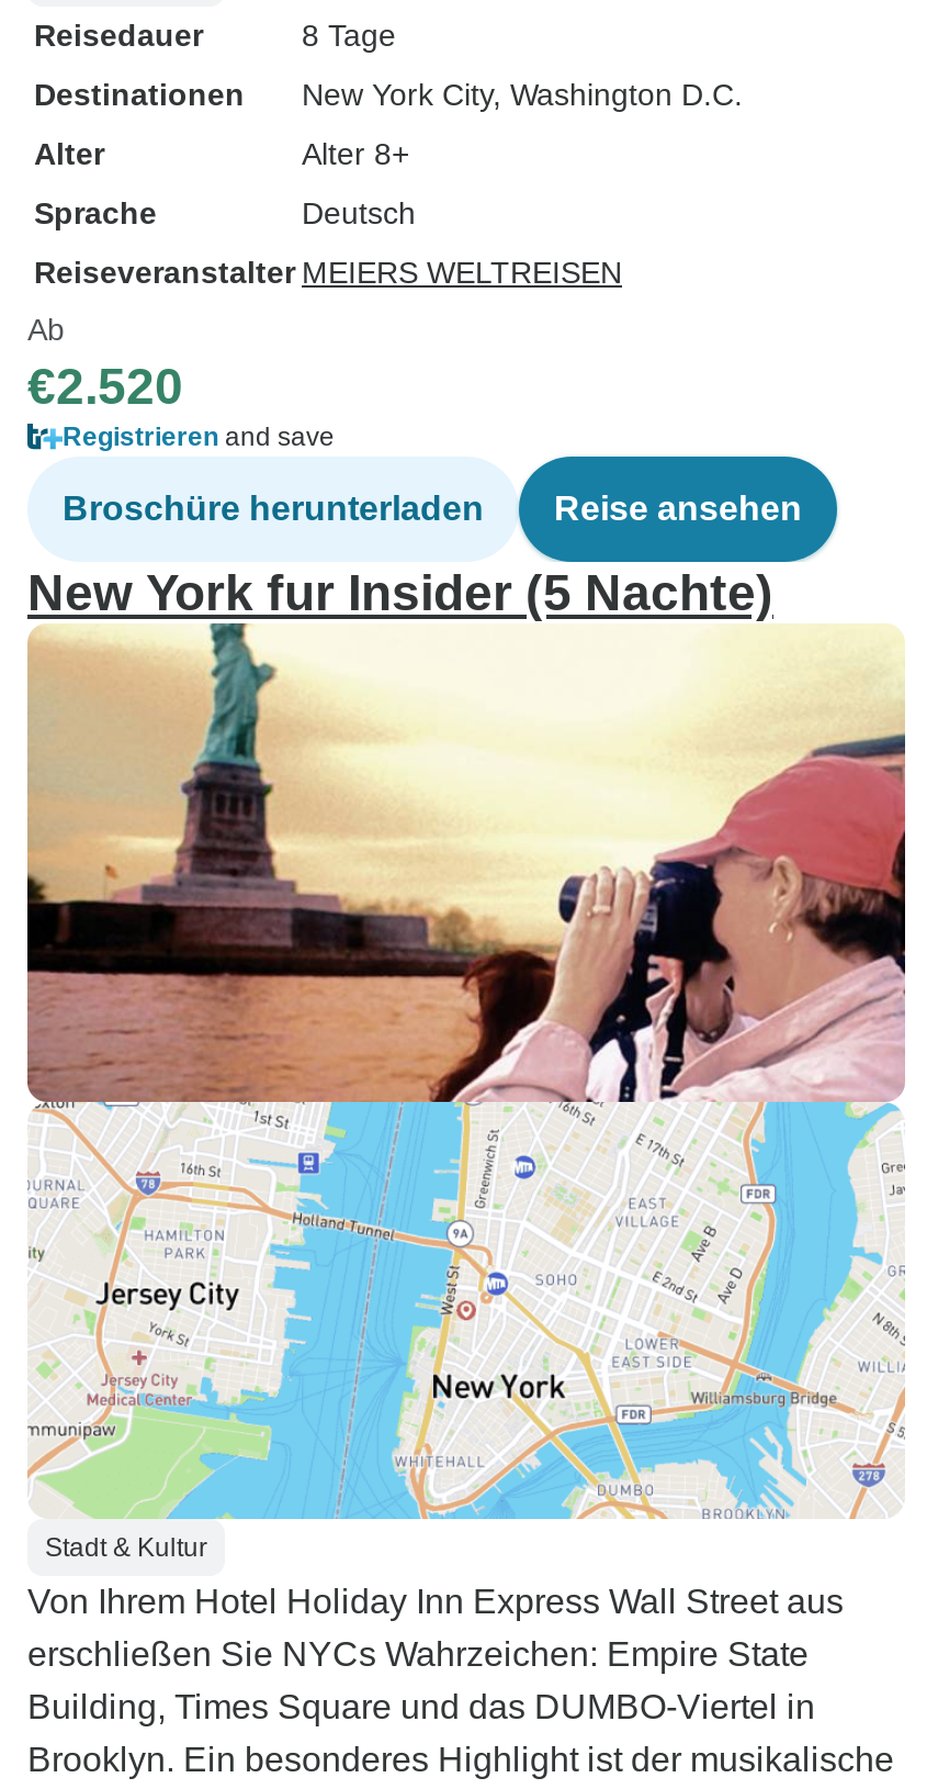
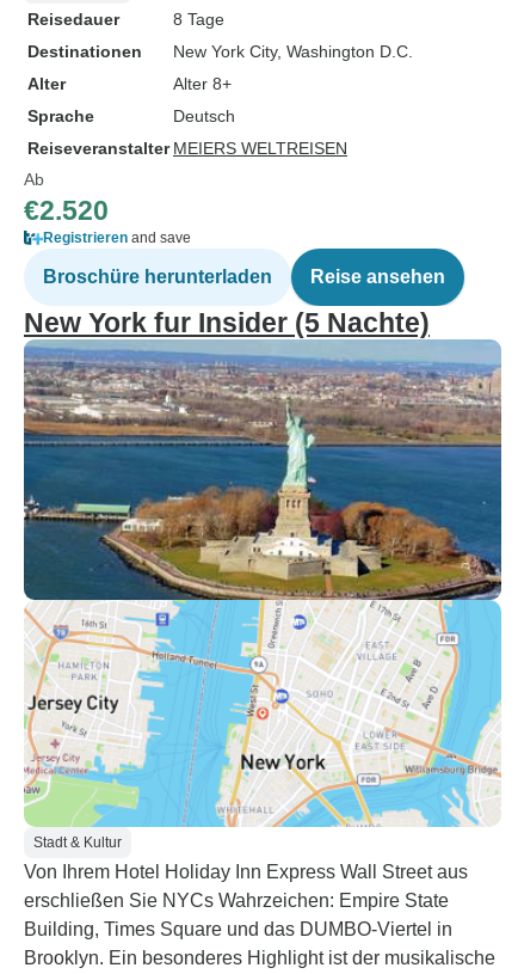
[25,626,907,1521] [image] -> [23,338,502,828] [image]

